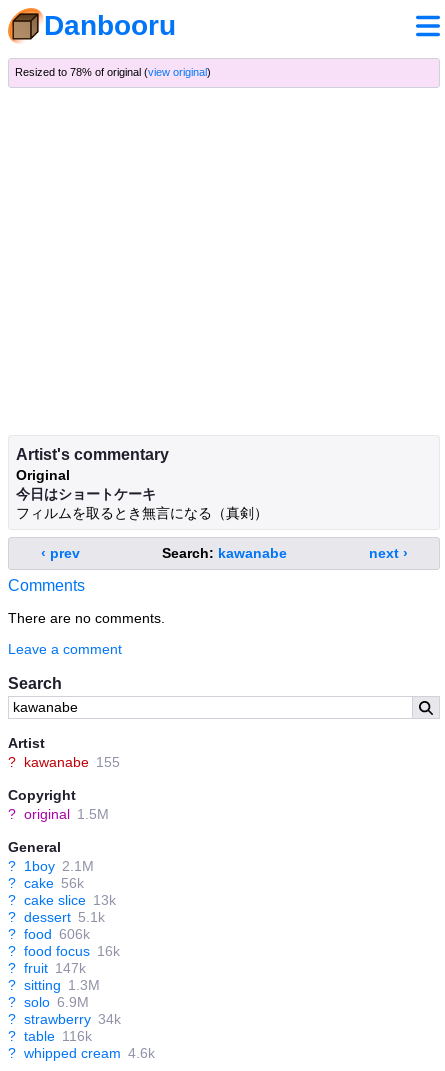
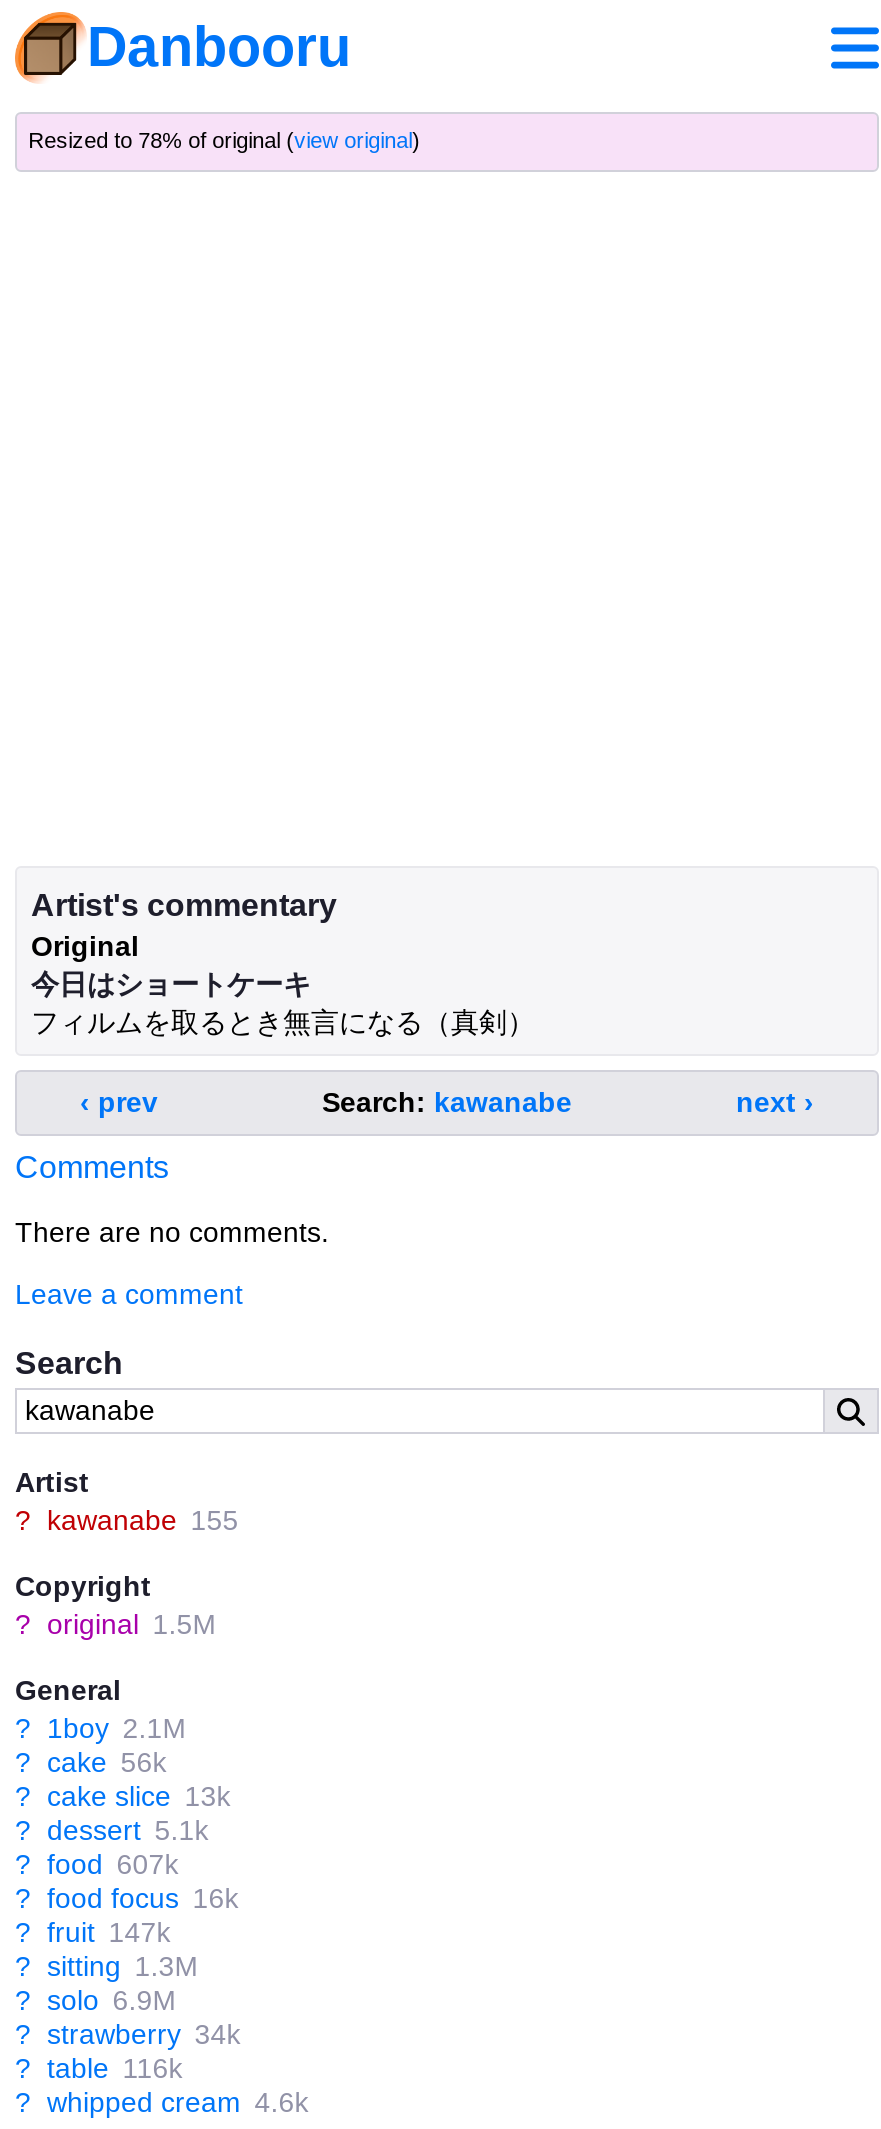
[8,926,90,942] ? food 606k -> [15,1848,179,1880] ? food 607k

